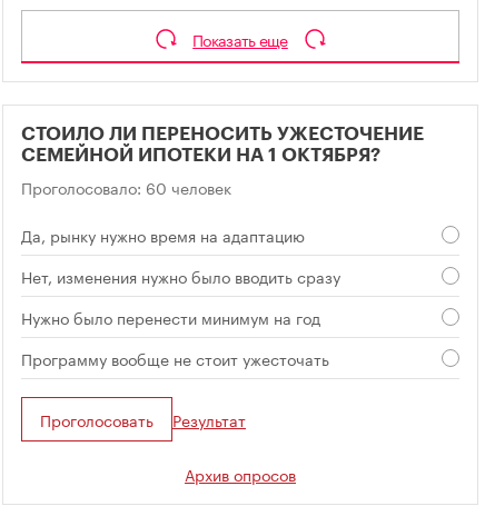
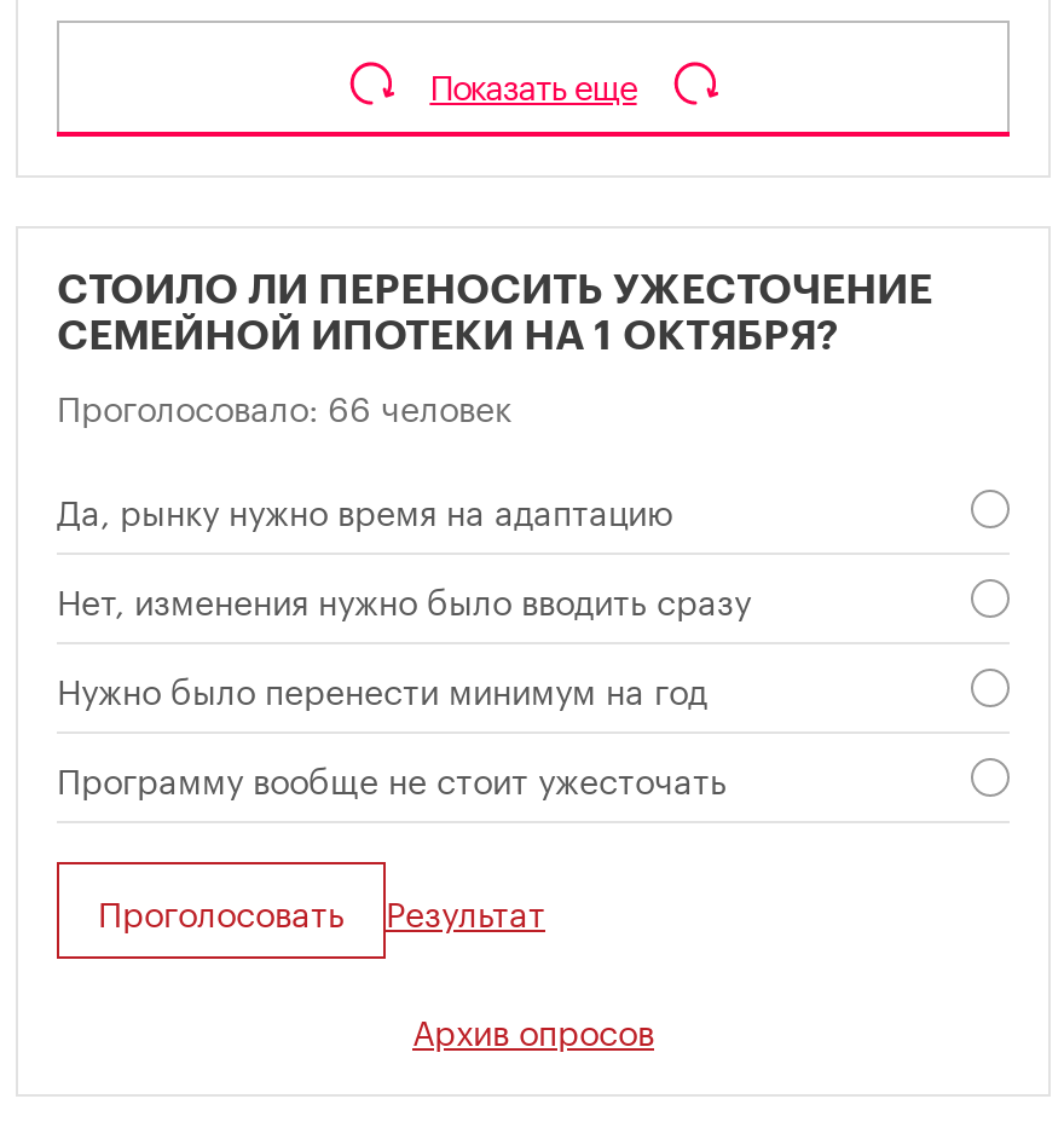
[21,174,231,199] Проголосовало: 60 человек -> [57,378,511,431] Проголосовало: 66 человек

